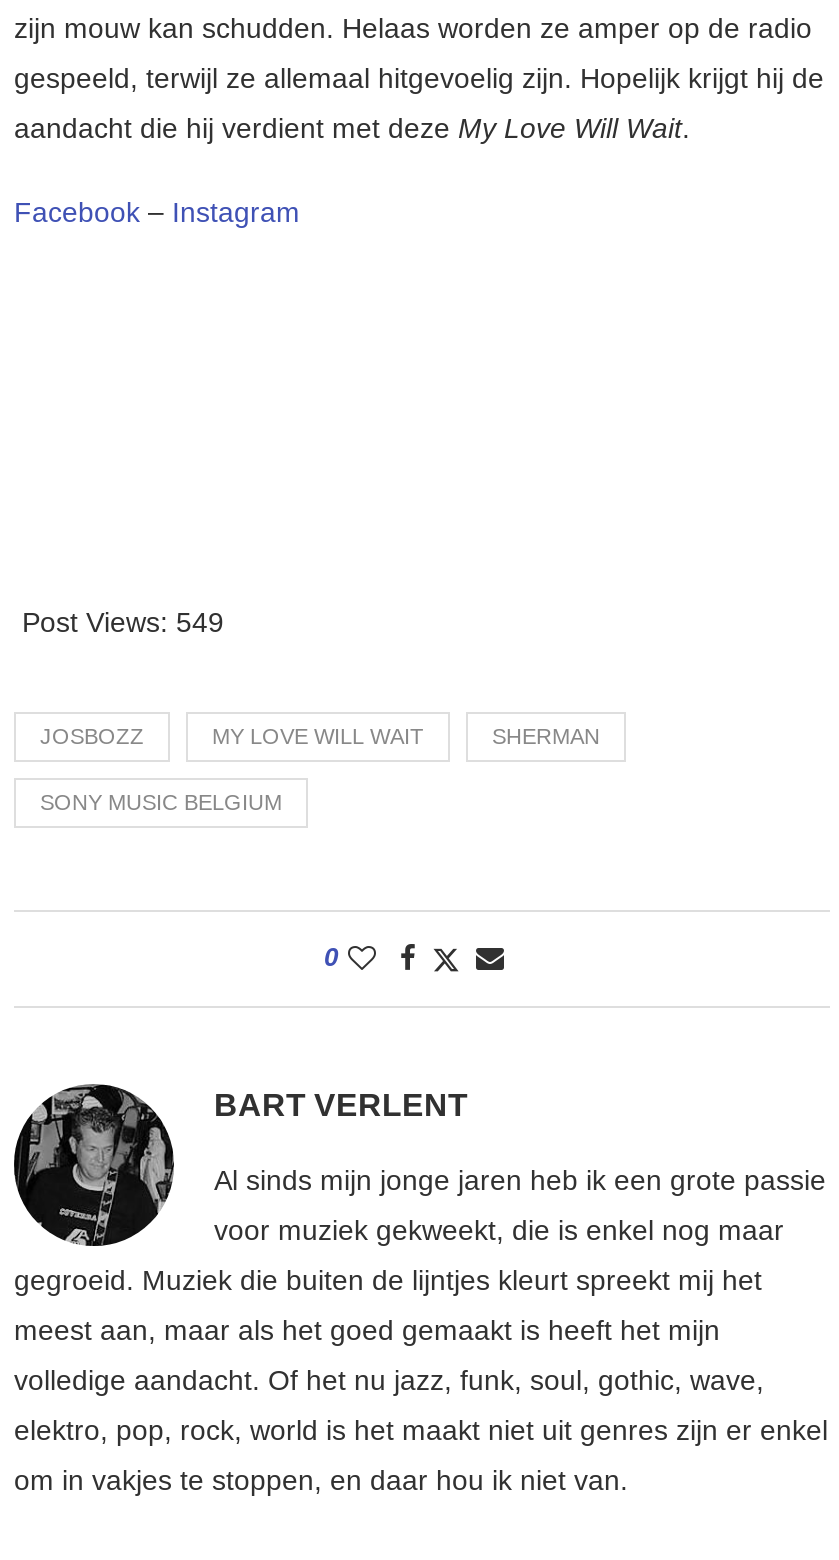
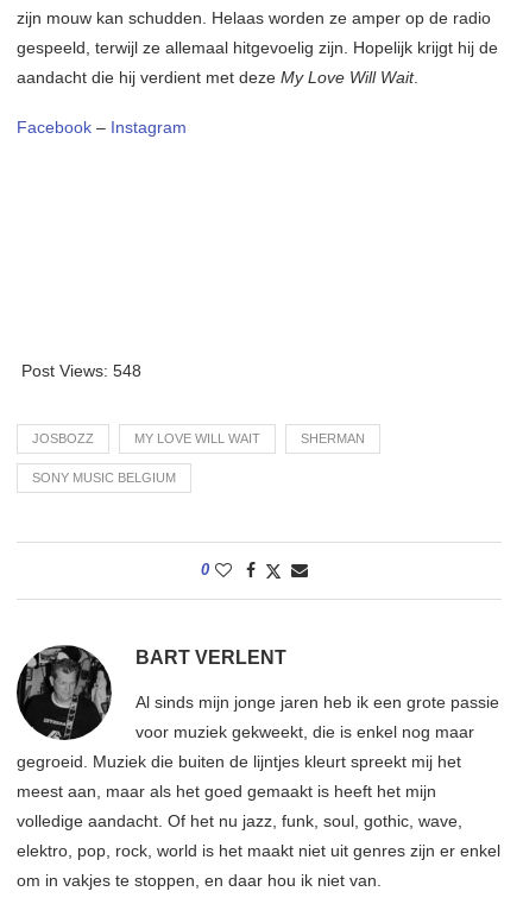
[22,607,224,639] Post Views: 549 -> [21,362,141,381] Post Views: 548

